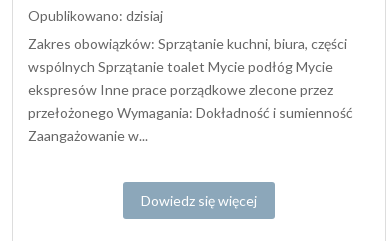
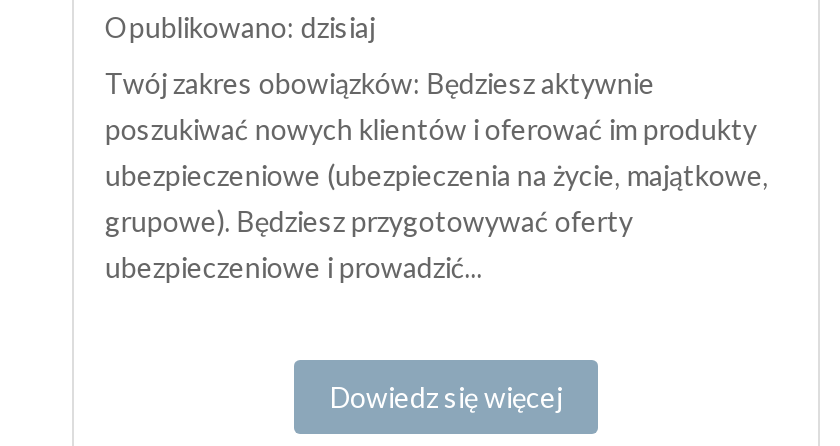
[28,35,353,144] Zakres obowiązków: Sprzątanie kuchni, biura, części | wspólnych Sprzątanie toalet Mycie podłóg Mycie | ekspresów Inne prace porządkowe zlecone przez | przełożonego Wymagania: Dokładność i sumienność | Zaangażowanie w... -> [105,67,769,285] Twój zakres obowiązków: Będziesz aktywnie | poszukiwać nowych klientów i oferować im produkty | ubezpieczeniowe (ubezpieczenia na życie, majątkowe, | grupowe). Będziesz przygotowywać oferty | ubezpieczeniowe i prowadzić...

